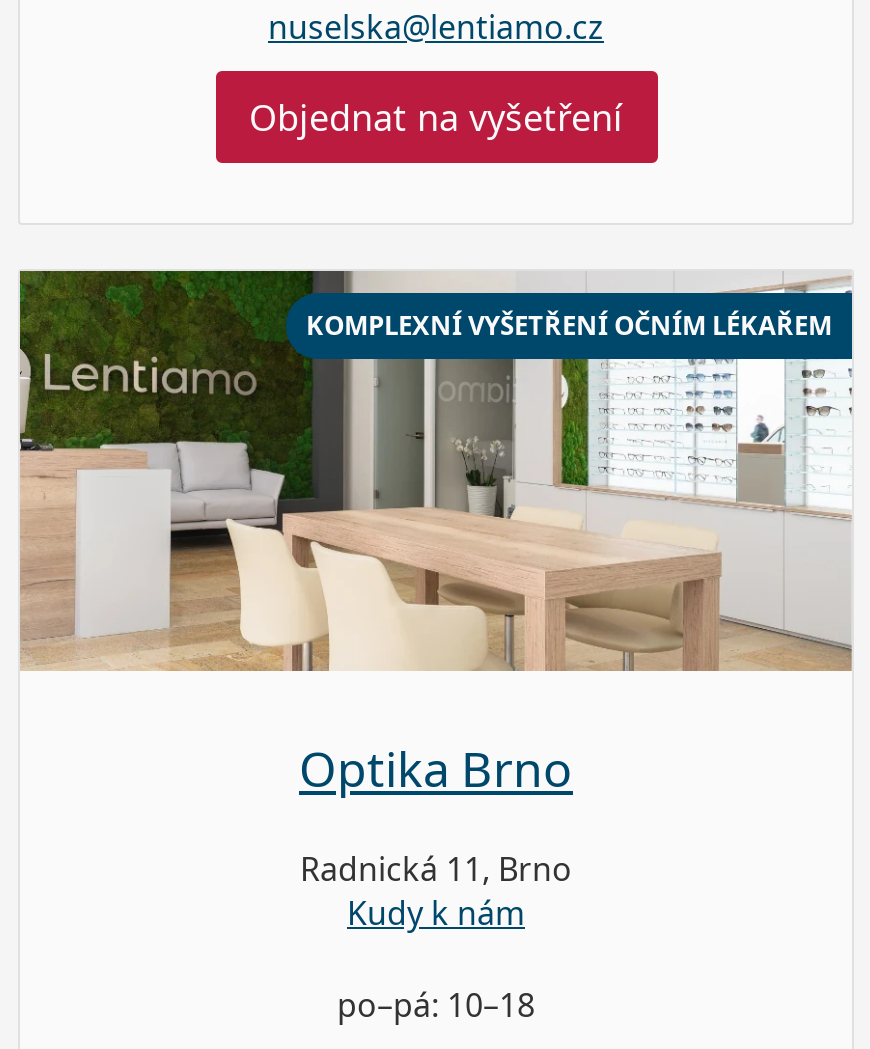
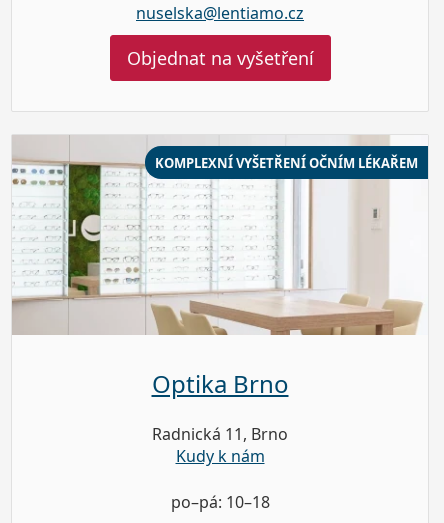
[18,270,854,672] [image] -> [12,136,428,335] [image]

